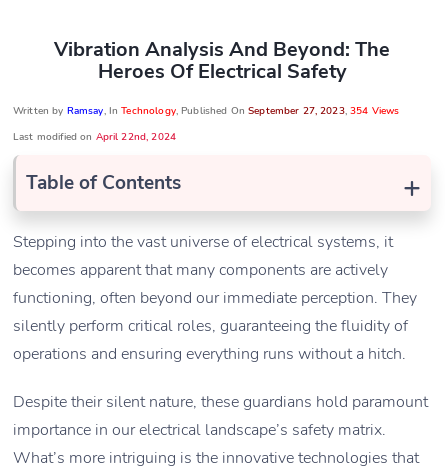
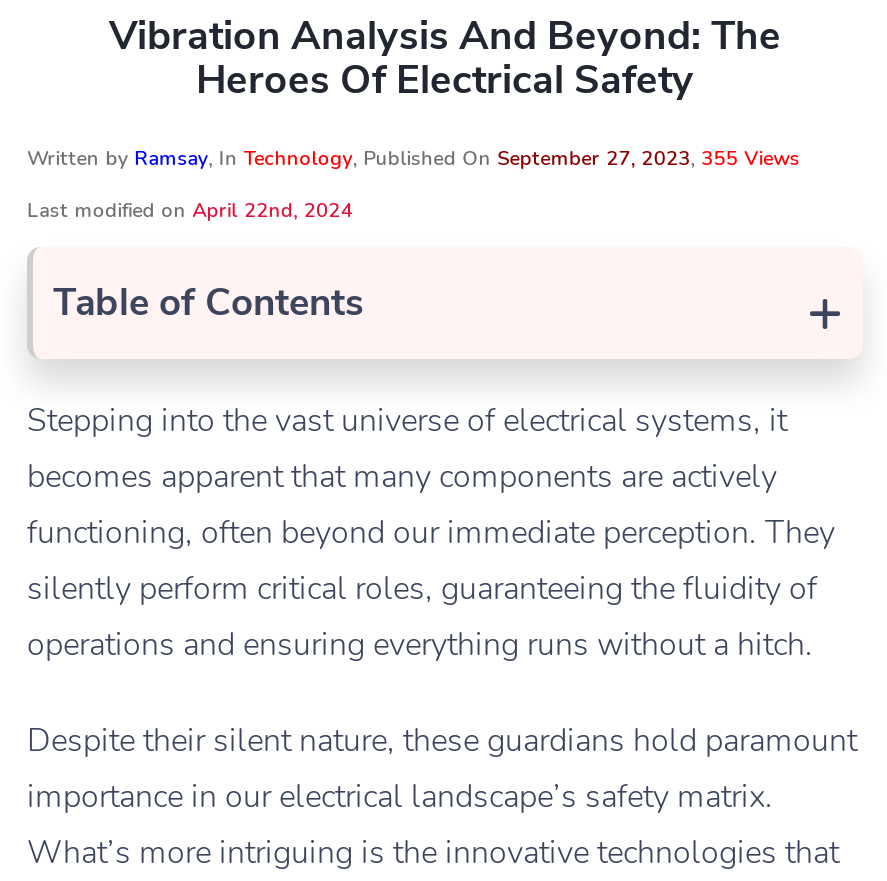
[13,103,399,117] Written by Ramsay, In Technology, Published On September 27, 2023, 354 Views -> [27,144,800,172] Written by Ramsay, In Technology, Published On September 27, 2023, 355 Views

